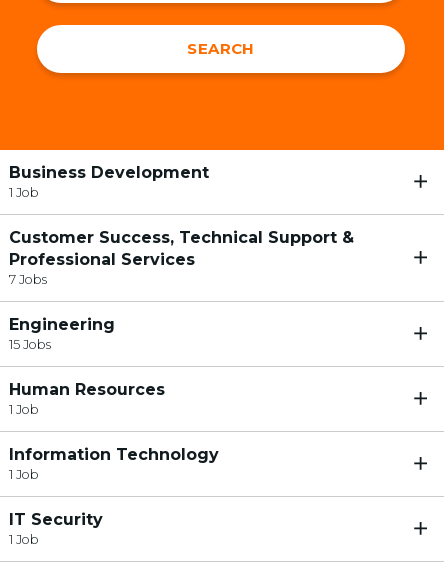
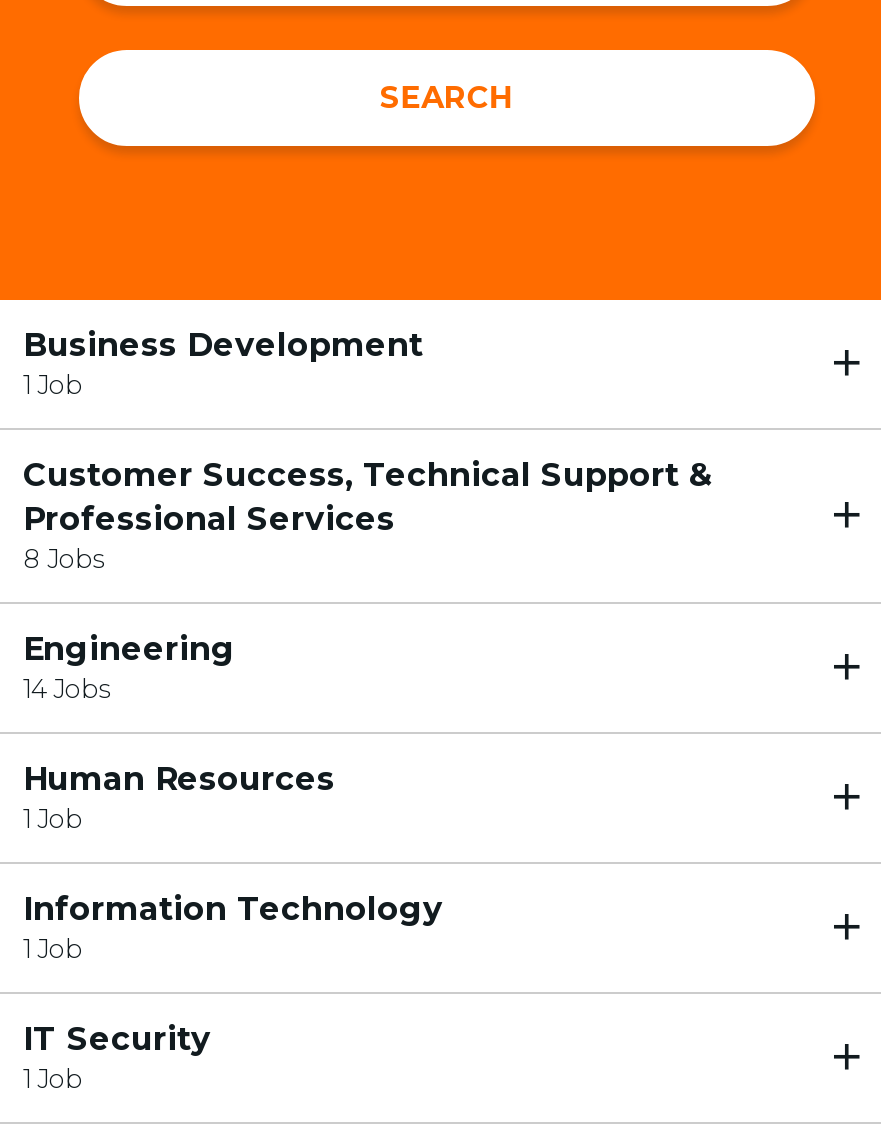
[9,272,47,287] 7 Jobs -> [23,544,103,574] 8 Jobs
[9,337,51,352] 15 Jobs -> [23,674,109,704] 14 Jobs

